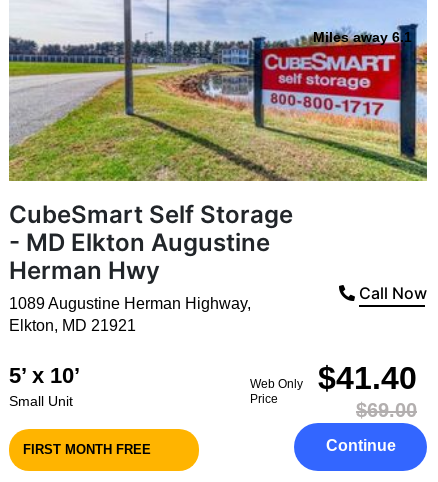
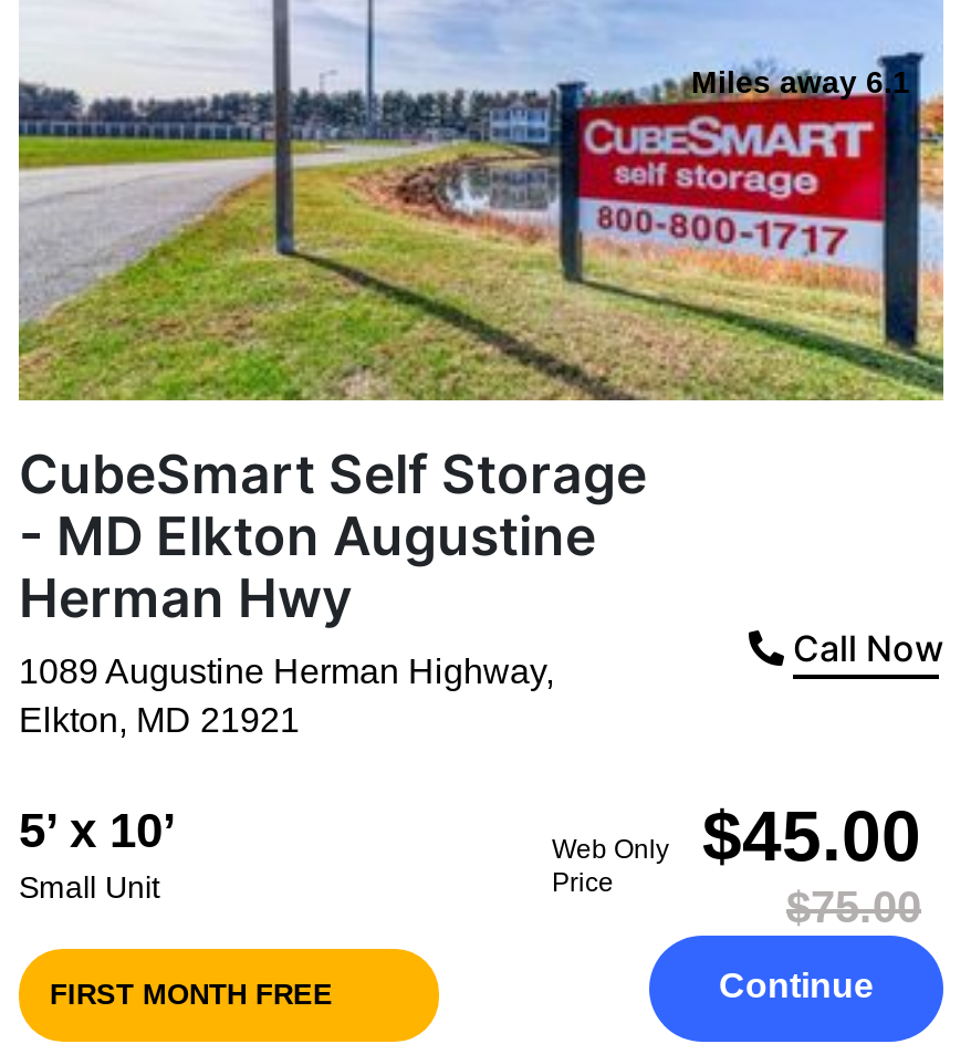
[250,360,417,396] Web Only $41.40 -> [552,796,921,876] Web Only $45.00
[356,399,417,421] $69.00 -> [786,883,921,931] $75.00

